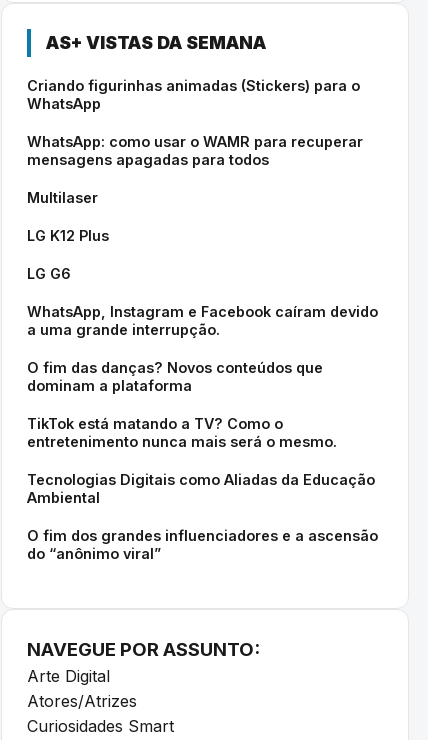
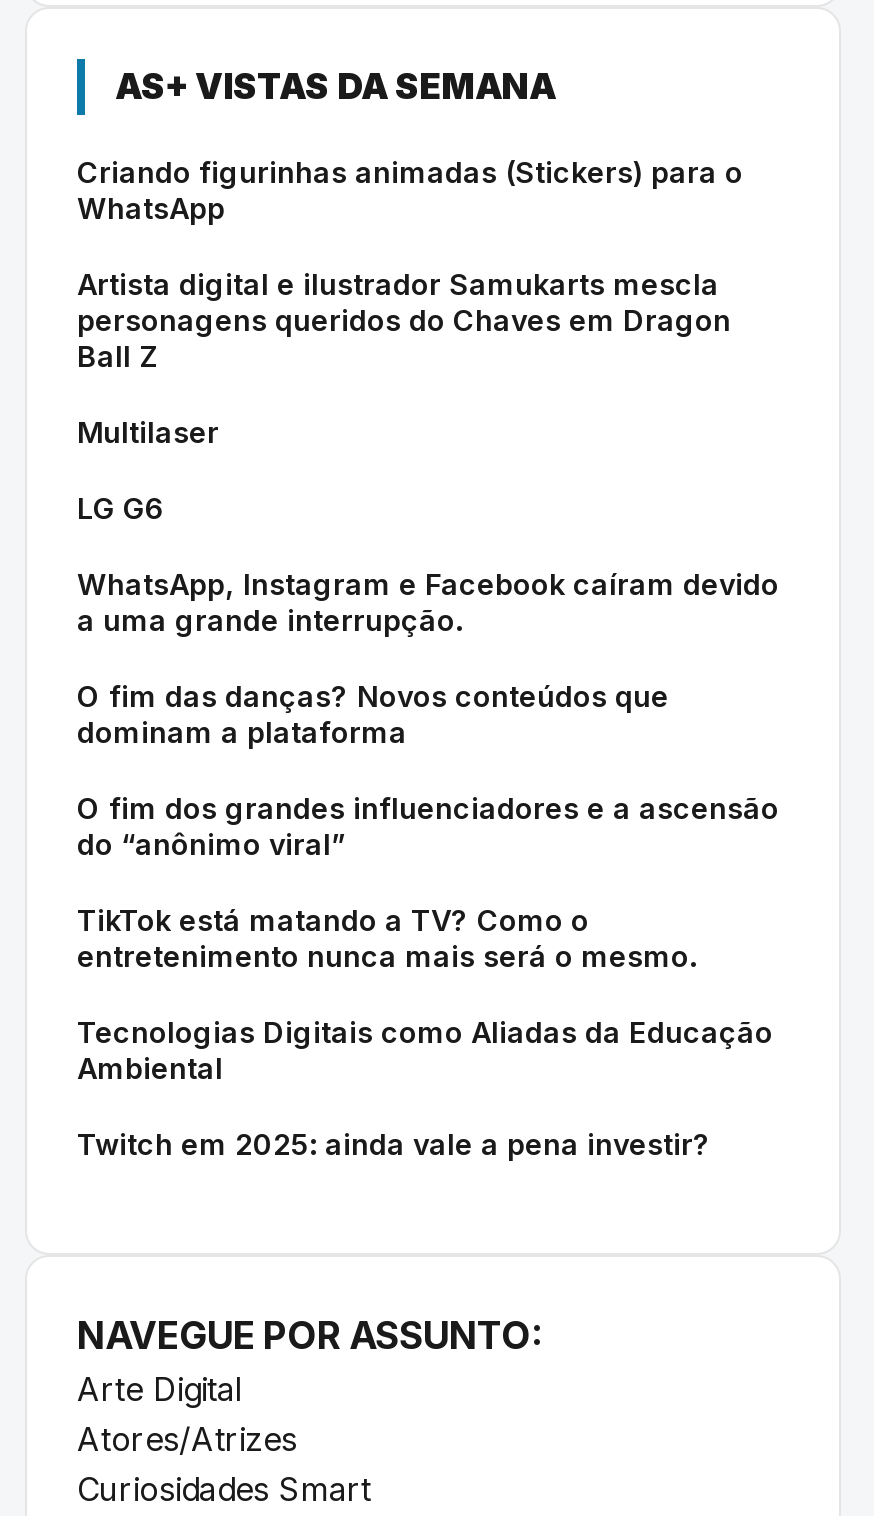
[27,133,363,168] WhatsApp: como usar o WAMR para recuperar | mensagens apagadas para todos -> [77,267,731,373] Artista digital e ilustrador Samukarts mescla | personagens queridos do Chaves em Dragon | Ball Z
[27,227,109,244] LG K12 Plus -> none
moved [27,265,378,394] -> [77,491,779,749]: LG G6 | WhatsApp, Instagram e Facebook caíram devido | a uma grande interrupção. | O fim das danças? Novos conteúdos que | dominam a plataforma
moved [27,415,375,506] -> [77,903,773,1085]: TikTok está matando a TV? Como o | entretenimento nunca mais será o mesmo. | Tecnologias Digitais como Aliadas da Educação | Ambiental
none -> [77,1127,711,1161] Twitch em 2025: ainda vale a pena investir?
moved [27,527,378,562] -> [77,791,779,861]: O fim dos grandes influenciadores e a ascensão | do “anônimo viral”

